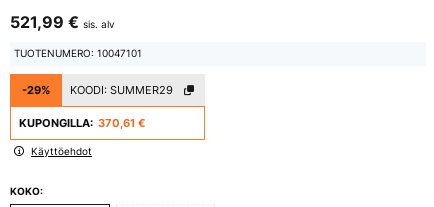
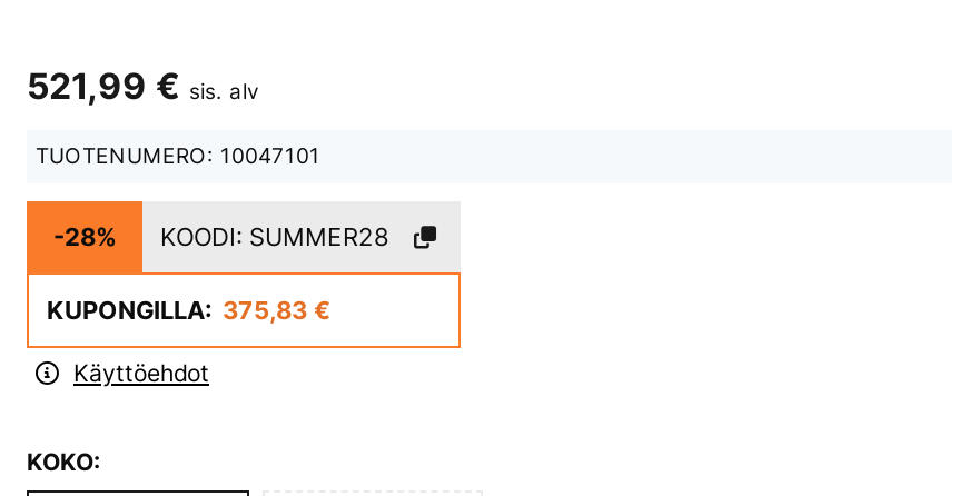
[22,83,50,97] -29% -> [53,222,116,253] -28%
[70,83,173,97] KOODI: SUMMER29 -> [160,222,389,253] KOODI: SUMMER28
[19,116,146,130] KUPONGILLA: 370,61 € -> [47,296,332,327] KUPONGILLA: 375,83 €

